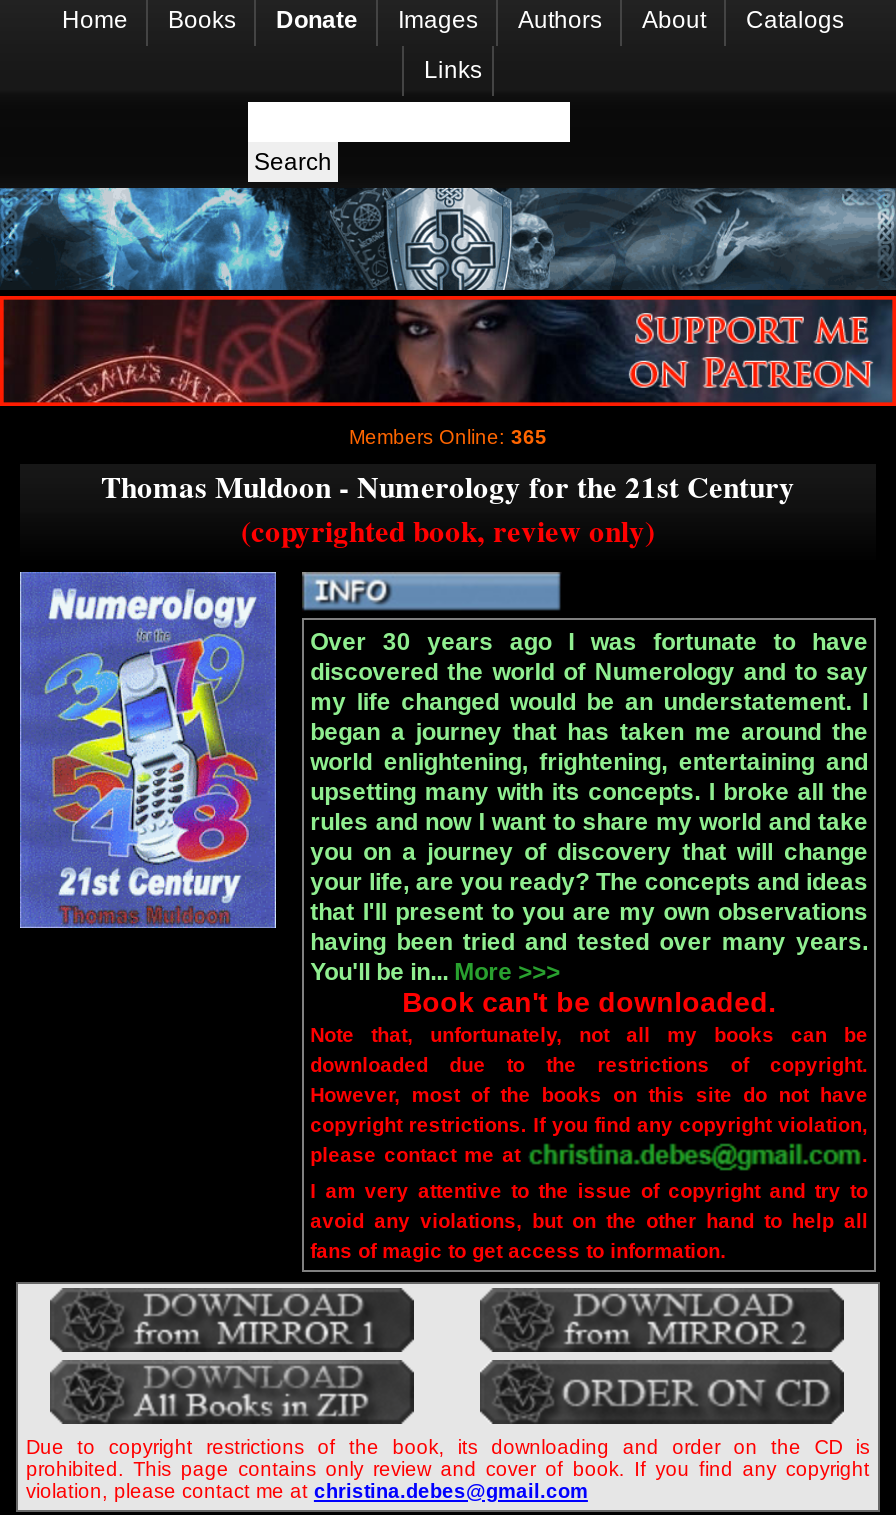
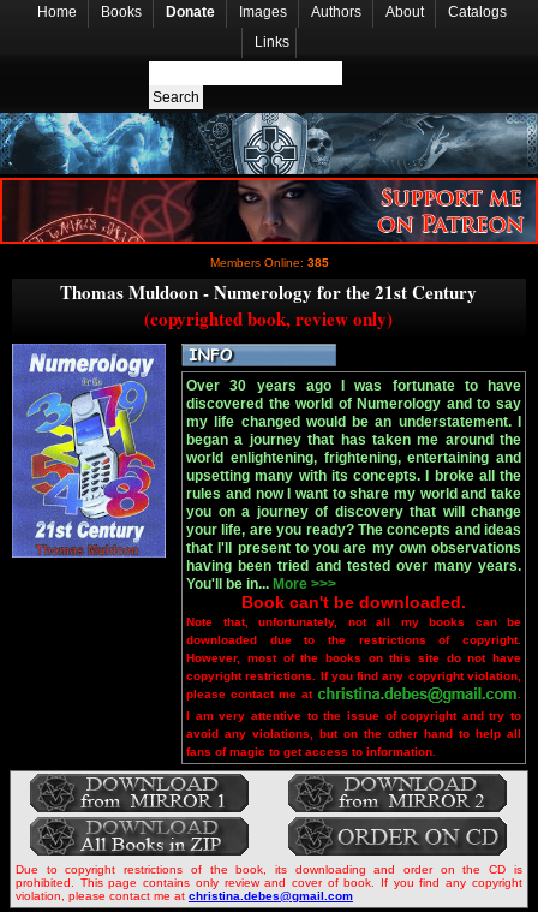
[349,426,547,448] Members Online: 365 -> [210,256,328,269] Members Online: 385

